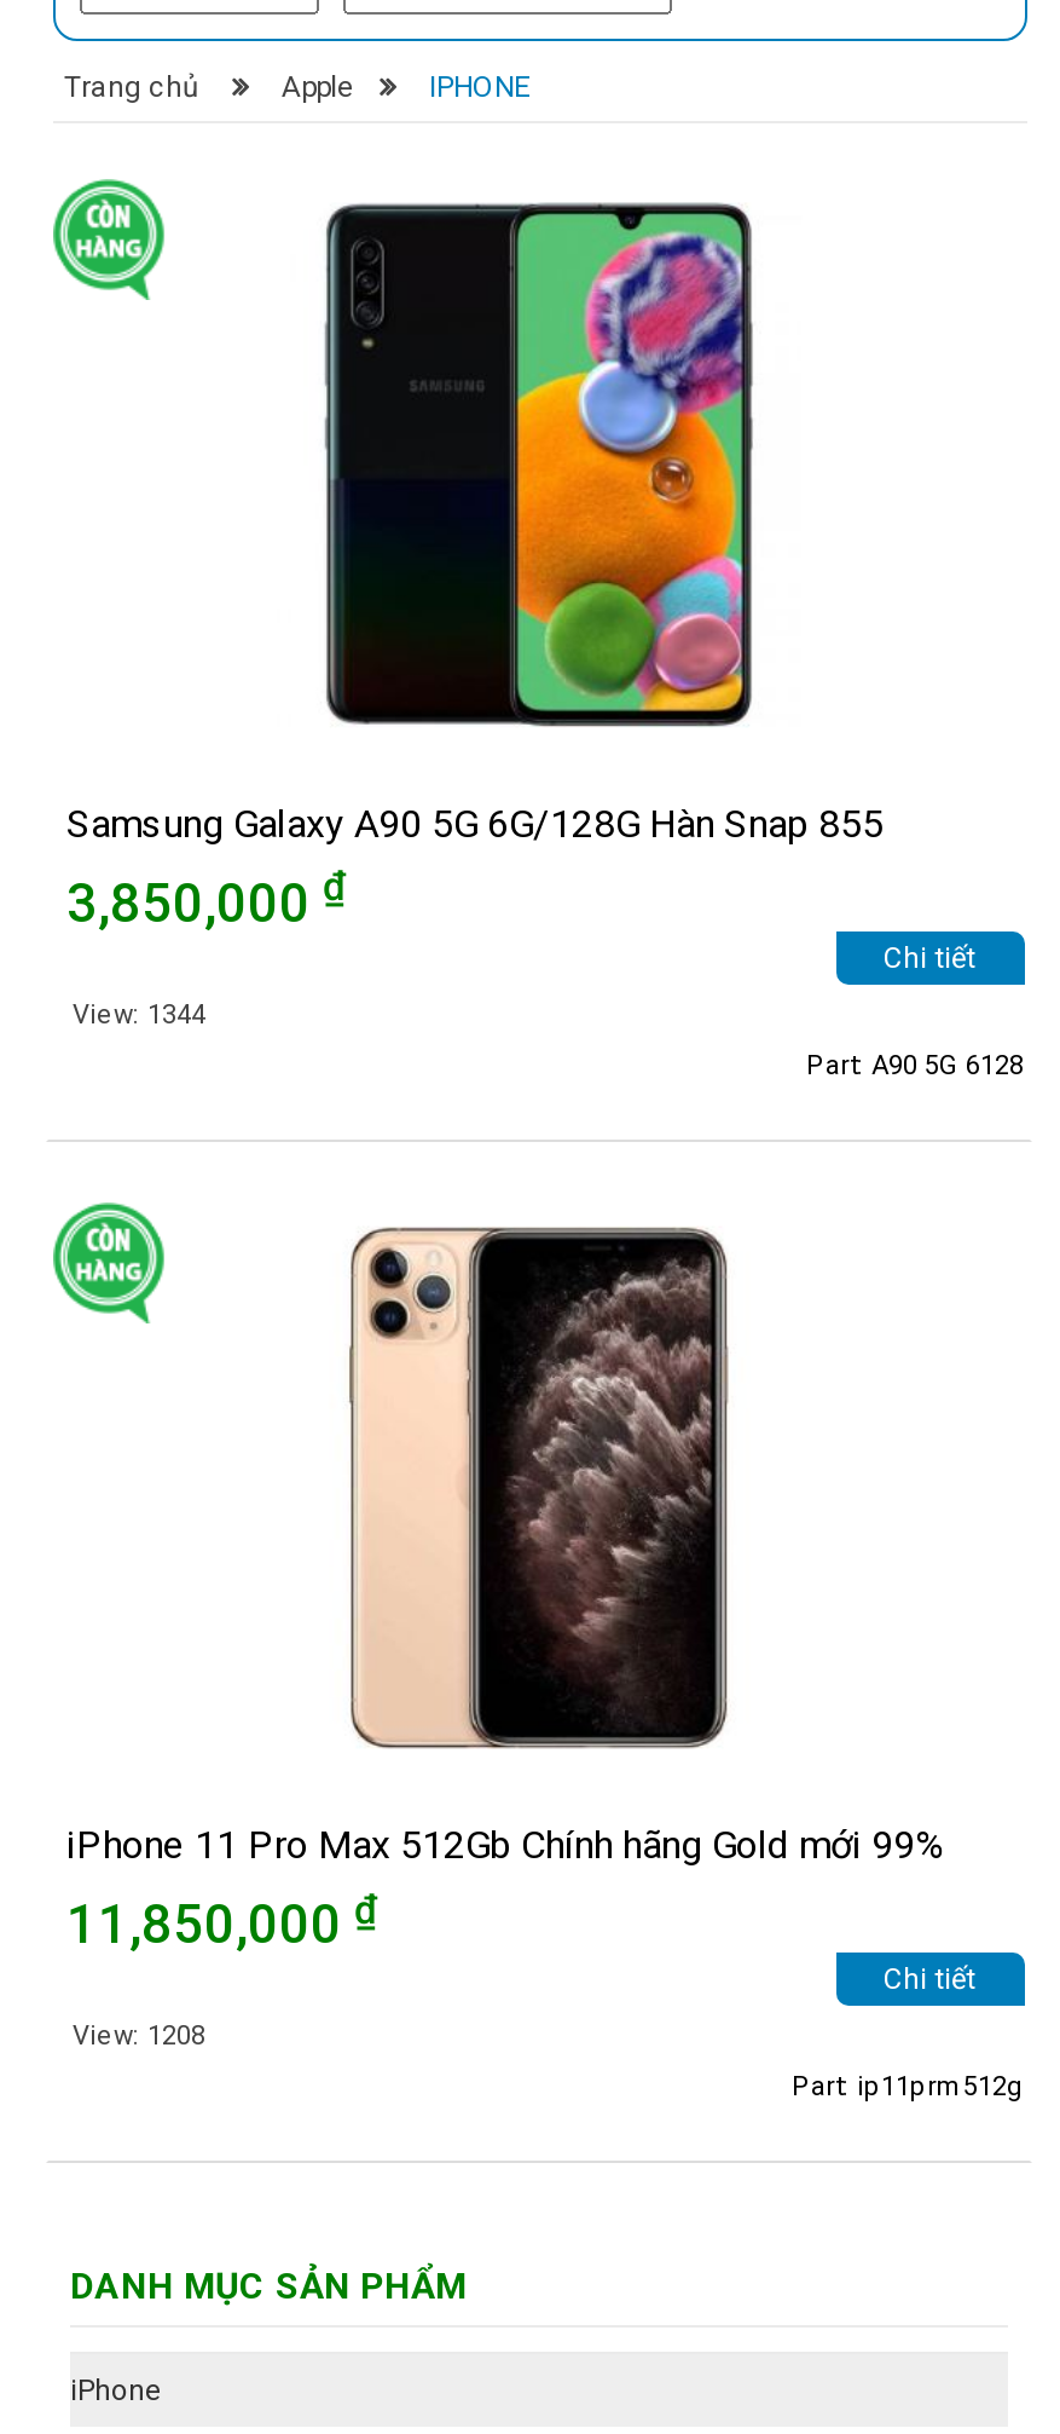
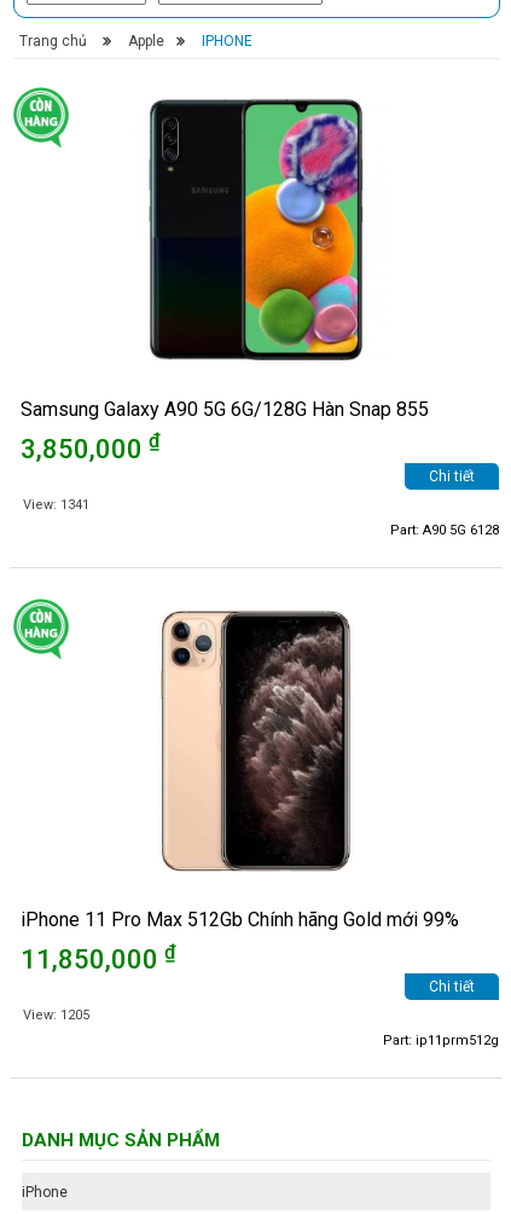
[73,998,205,1030] View: 1344 -> [23,496,89,512] View: 1341
[73,2021,205,2052] View: 1208 -> [23,1007,89,1023] View: 1205

